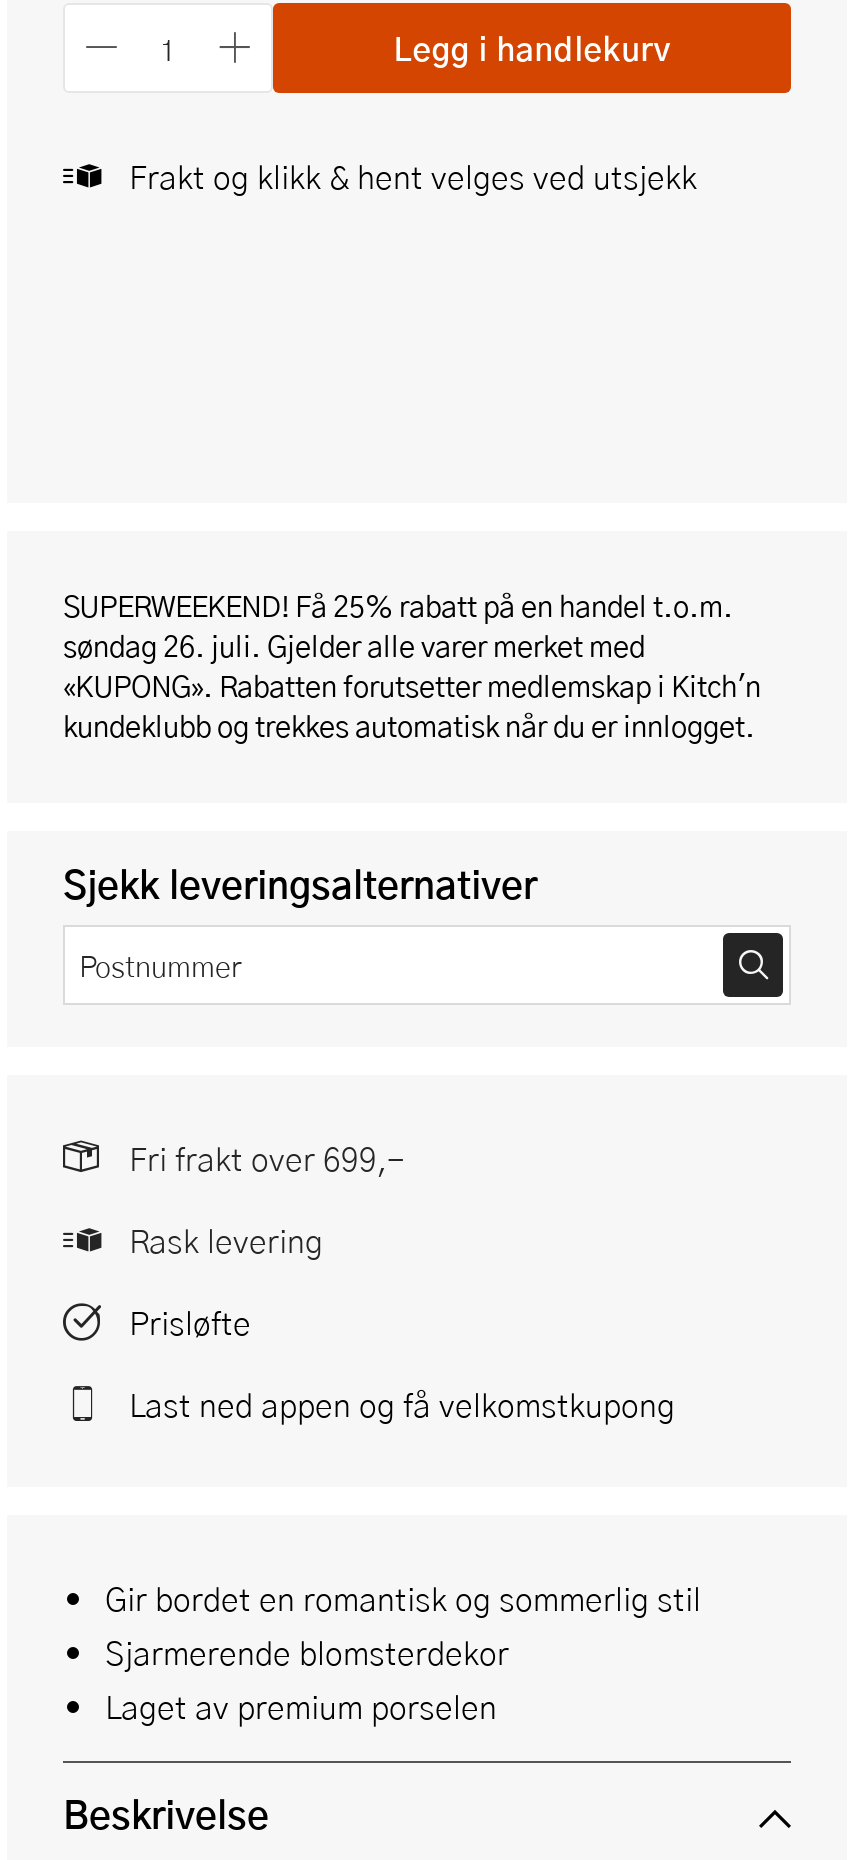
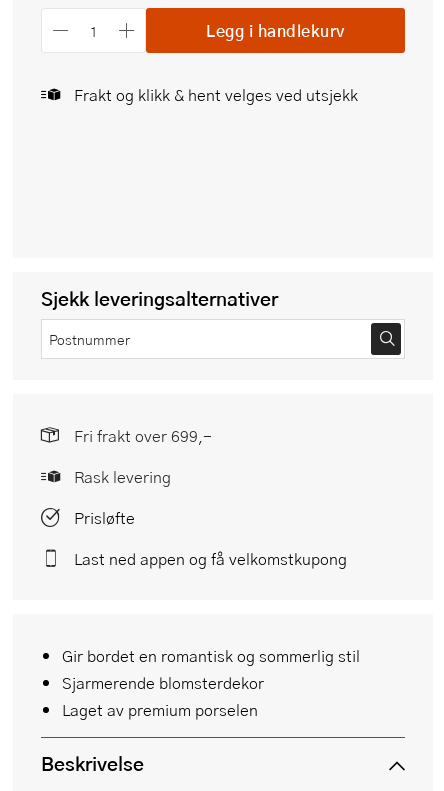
[63,585,761,747] SUPERWEEKEND! Få 25% rabatt på en handel t.o.m. | søndag 26. juli. Gjelder alle varer merket med | «KUPONG». Rabatten forutsetter medlemskap i Kitch'n | kundeklubb og trekkes automatisk når du er innlogget. -> none

